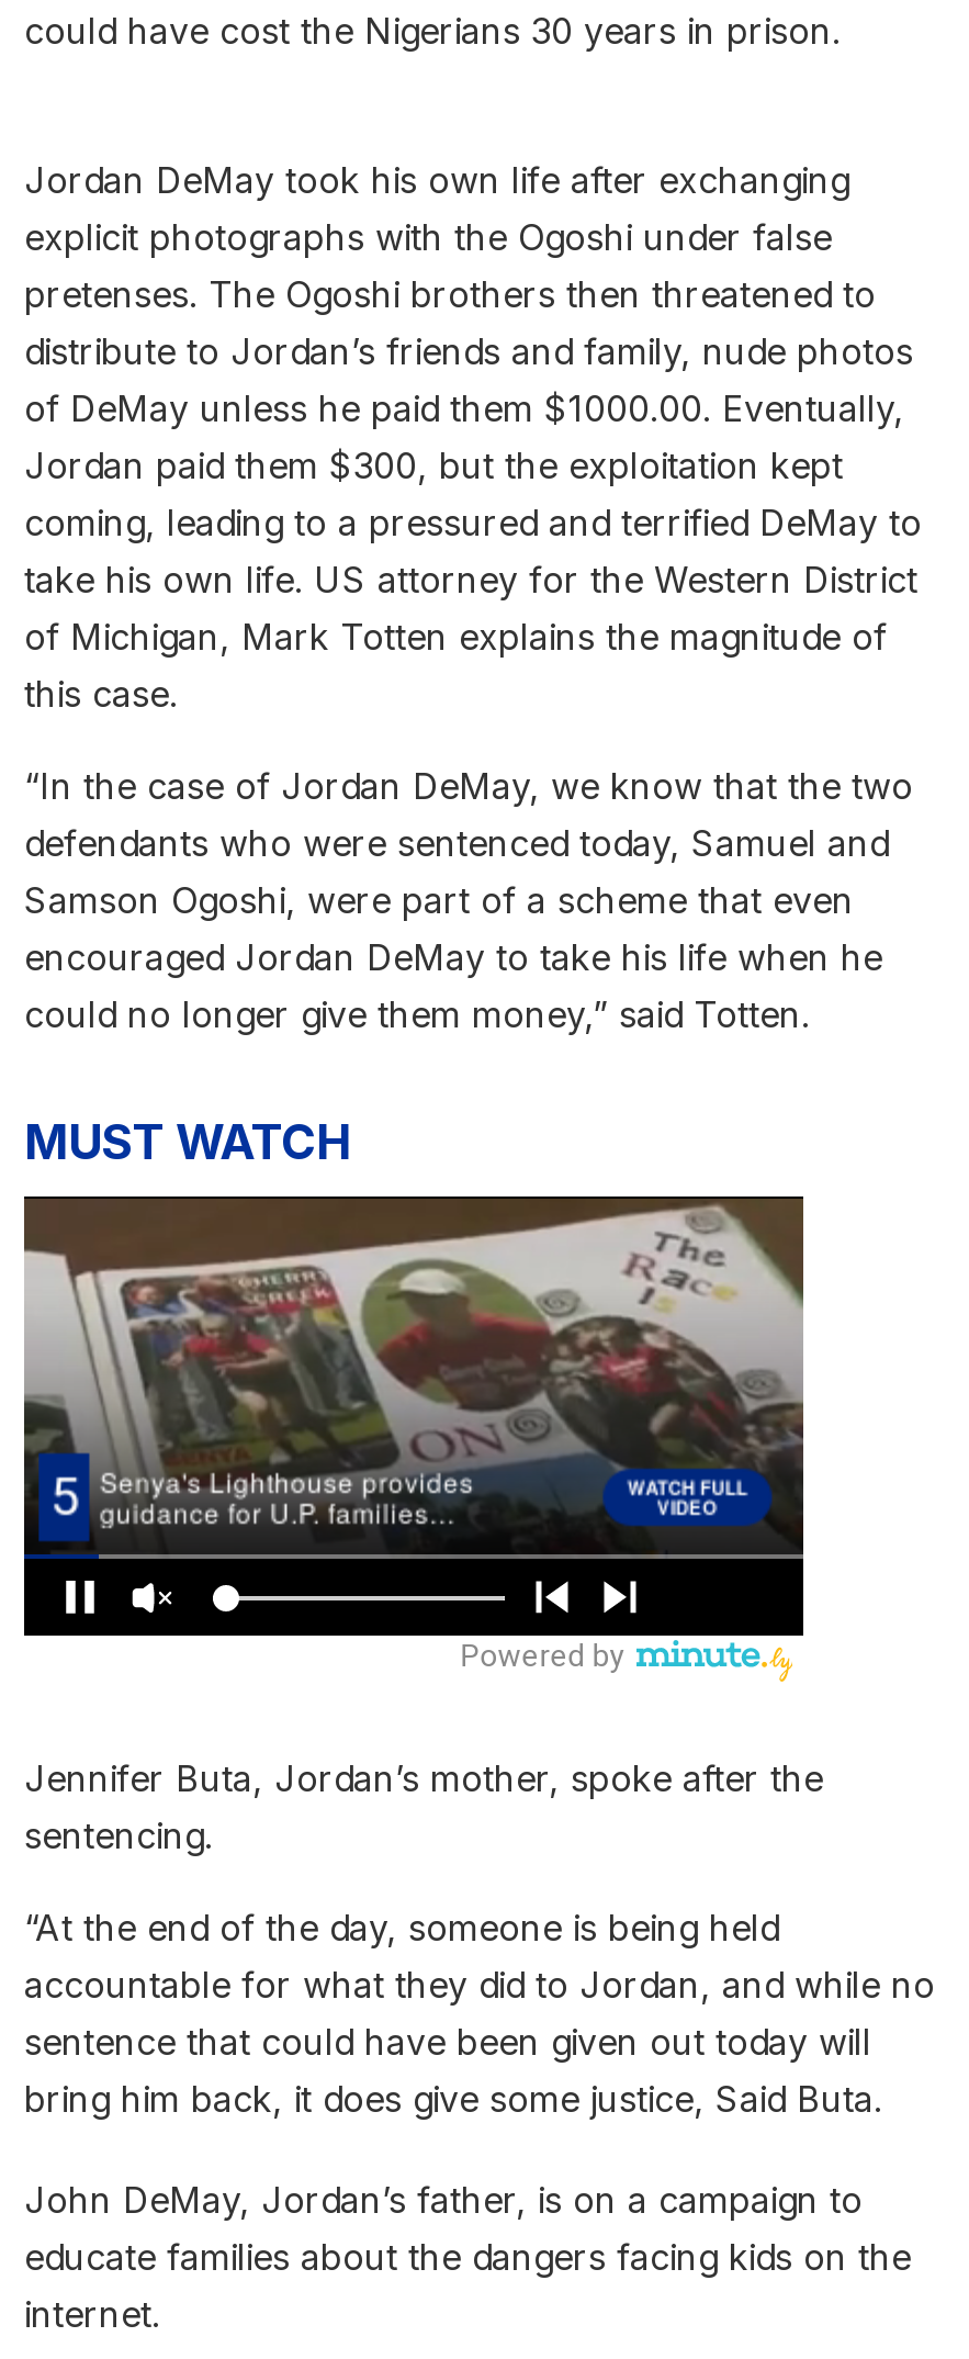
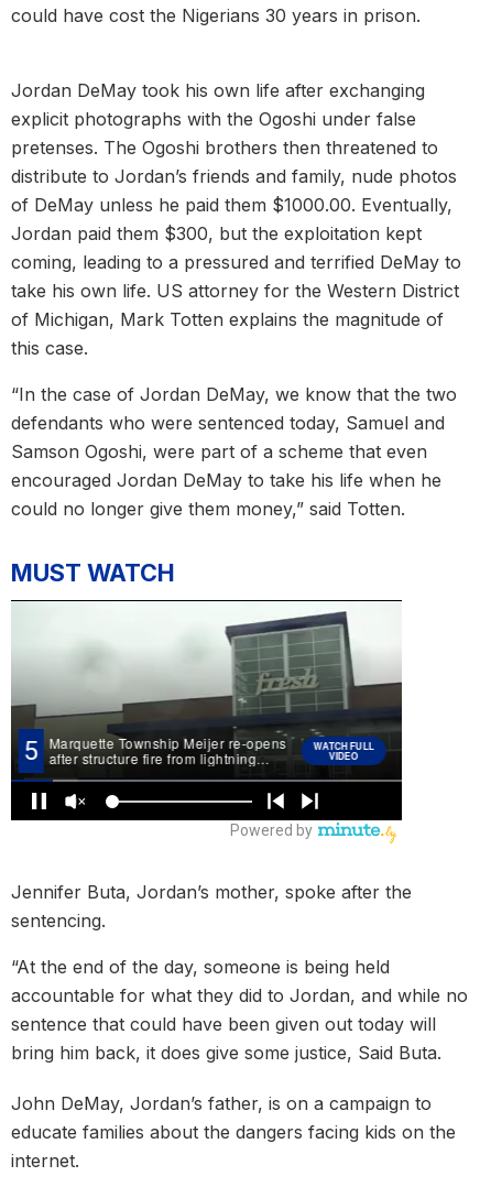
[22,1197,805,1537] [image] -> [11,600,402,770] [image]

